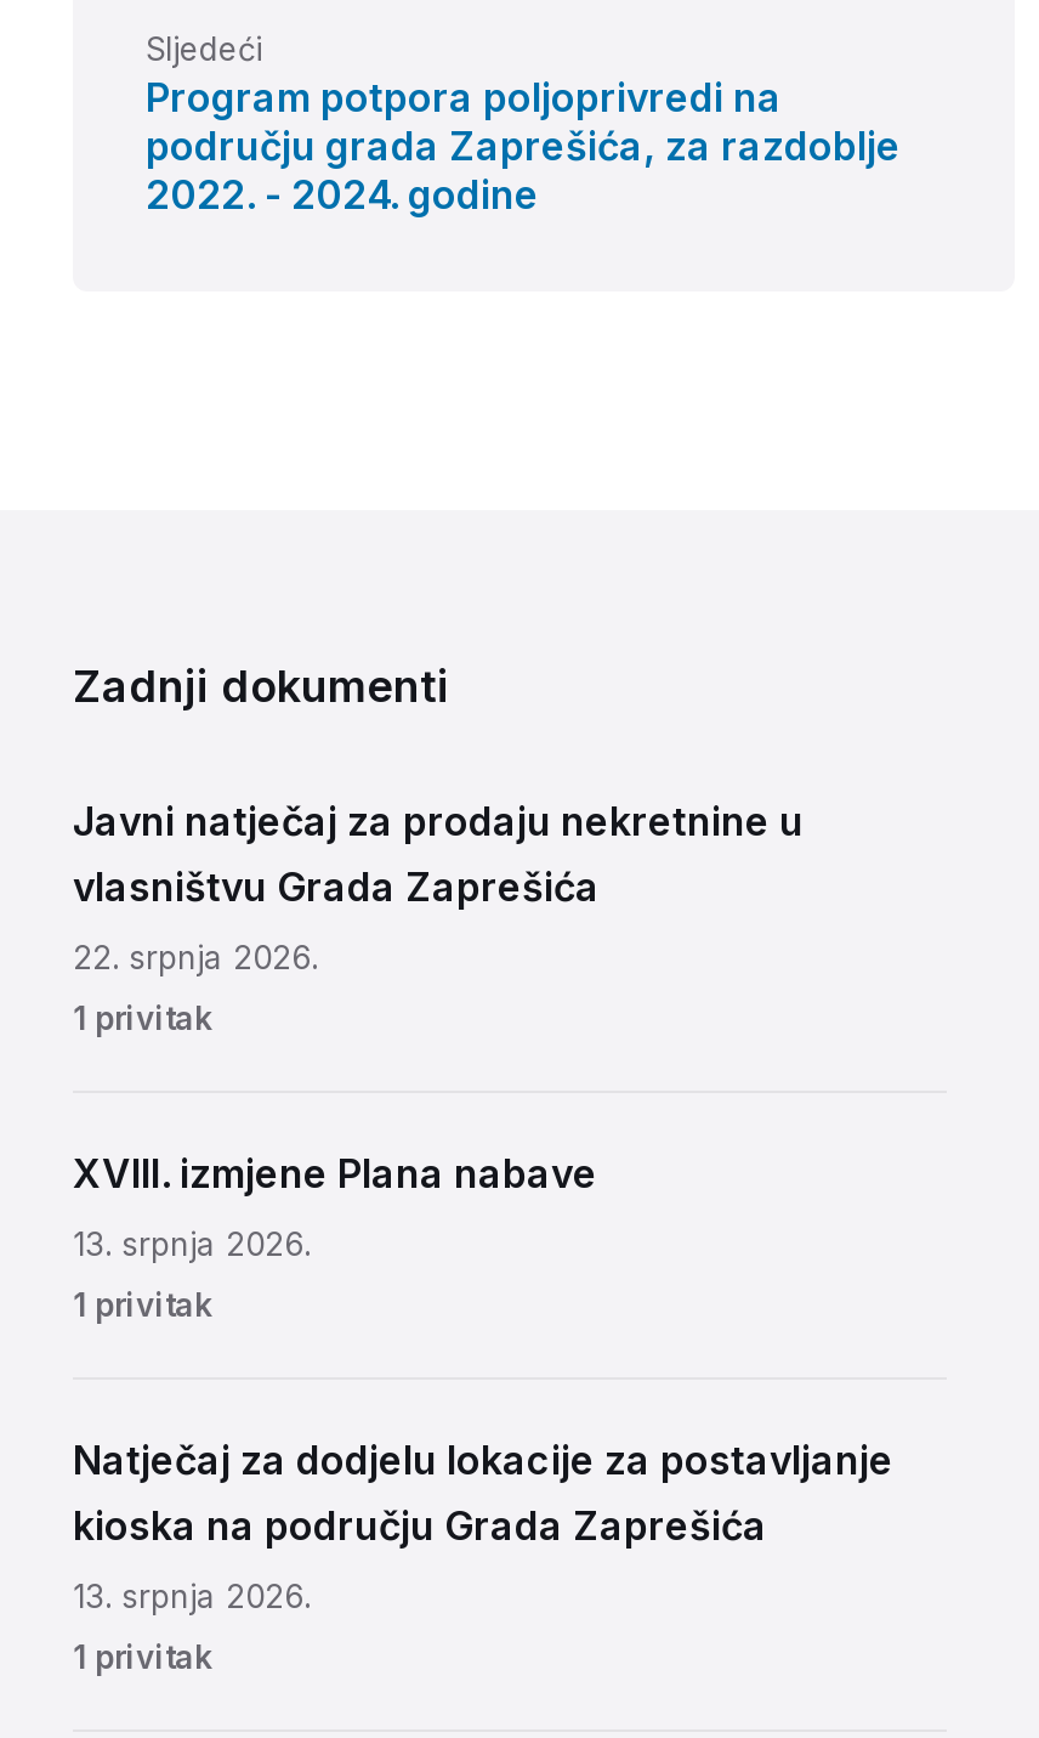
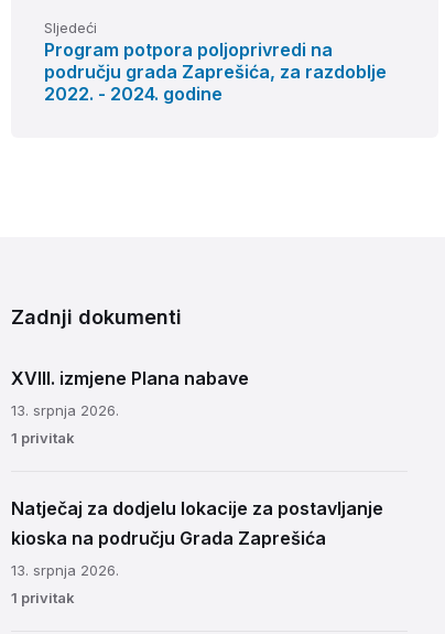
[73,797,804,1037] Javni natječaj za prodaju nekretnine u | vlasništvu Grada Zaprešića | 22. srpnja 2026. | 1 privitak -> none

